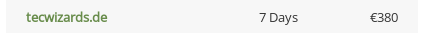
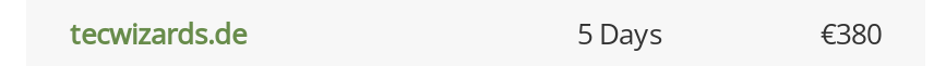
[258,8,297,26] 7 Days -> [577,14,662,53] 5 Days

